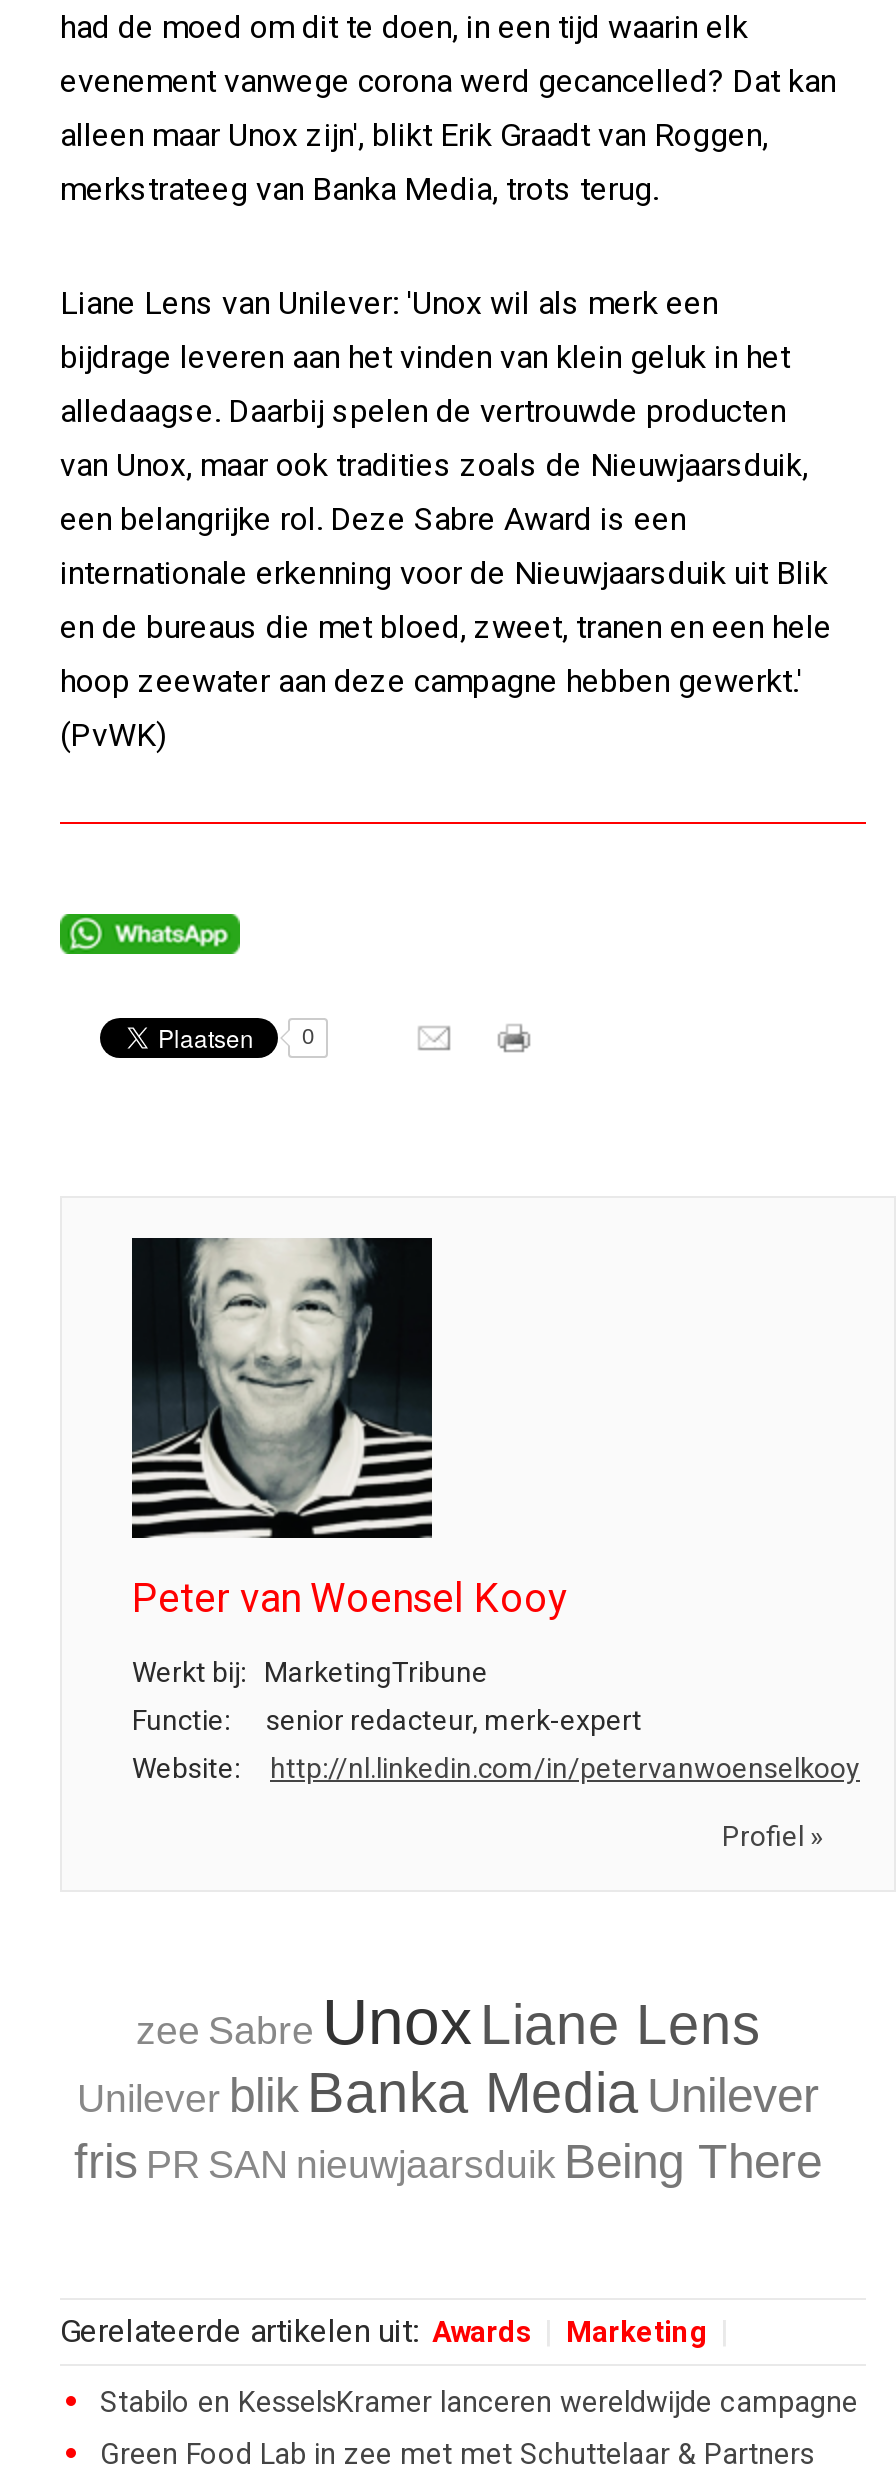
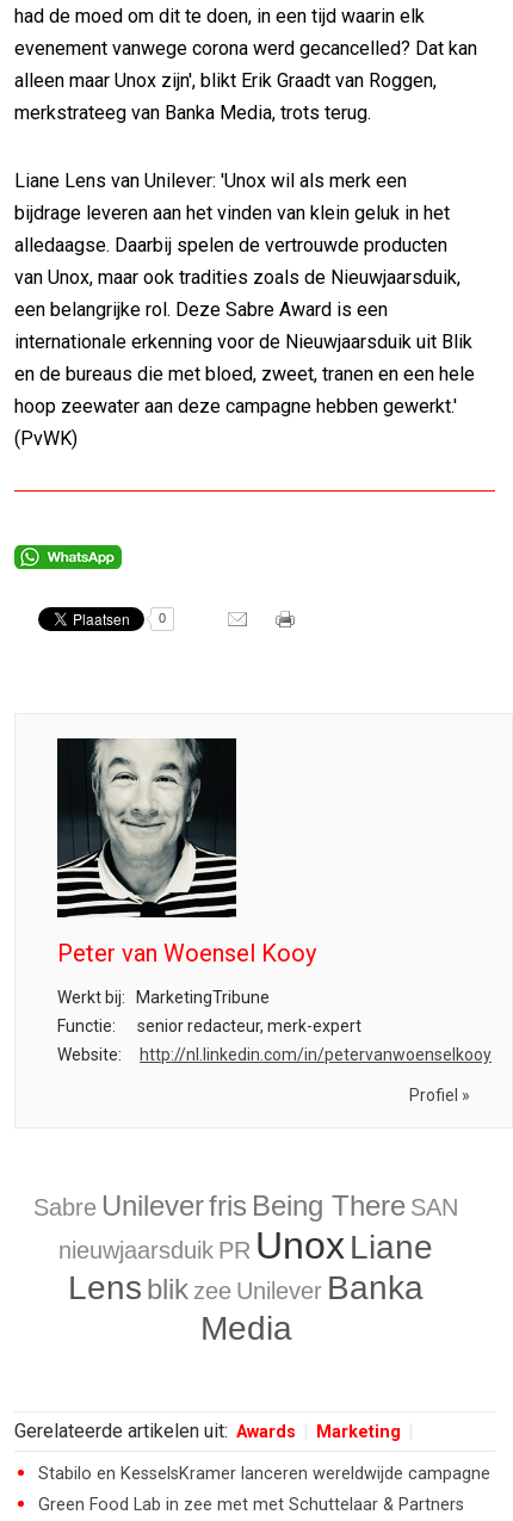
[74,1986,822,2188] zee Sabre Unox Liane Lens | Unilever blik Banka Media Unilever | fris PR SAN nieuwjaarsduik Being There -> [33,1189,458,1347] Sabre Unilever fris Being There SAN | nieuwjaarsduik PR Unox Liane | Lens blik zee Unilever Banka | Media

